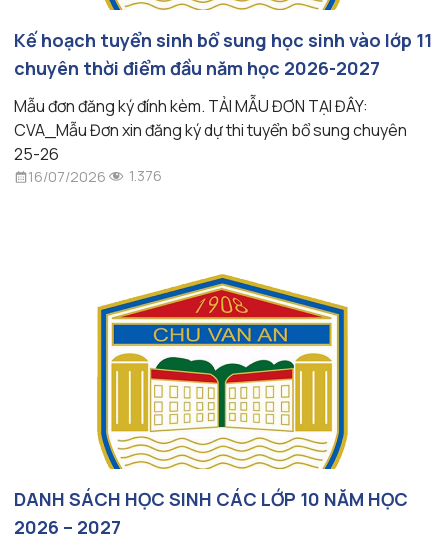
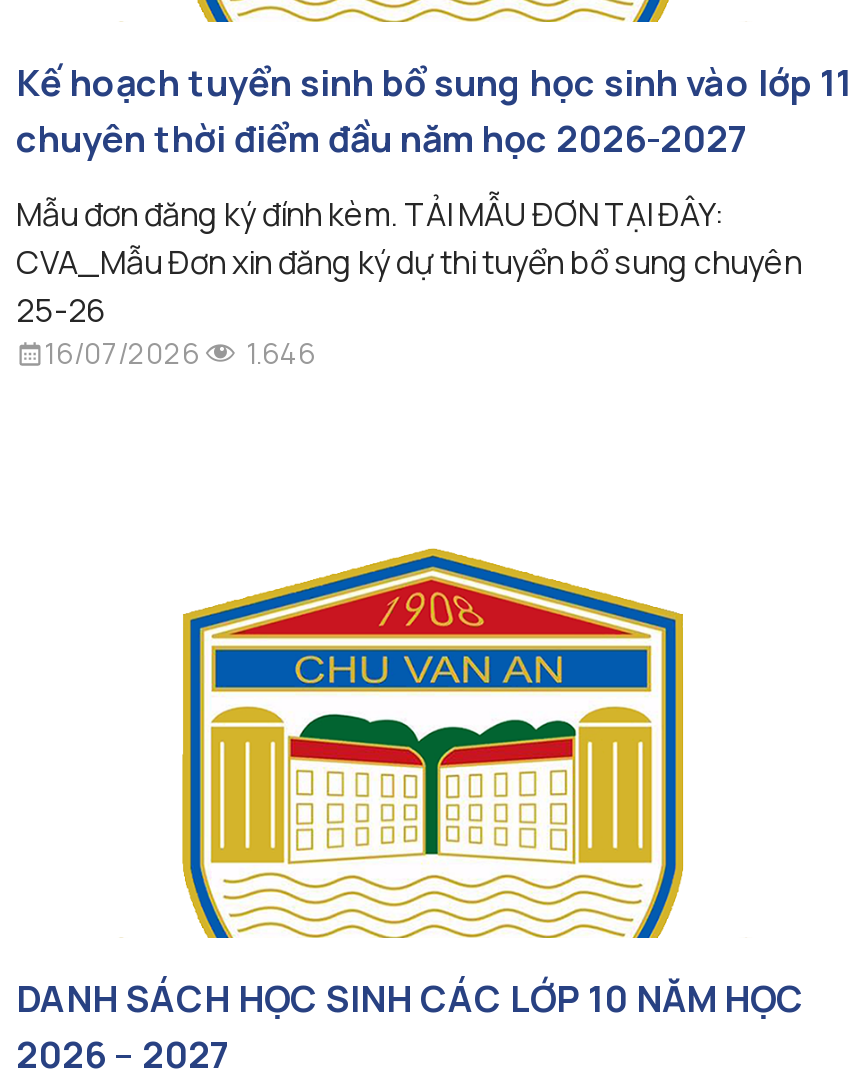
[28,166,162,186] 16/07/2026 1.376 -> [44,333,316,372] 16/07/2026 1.646

